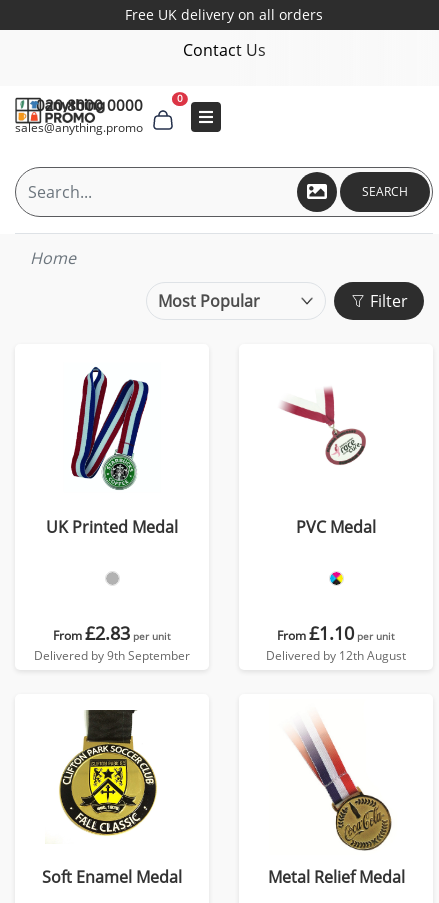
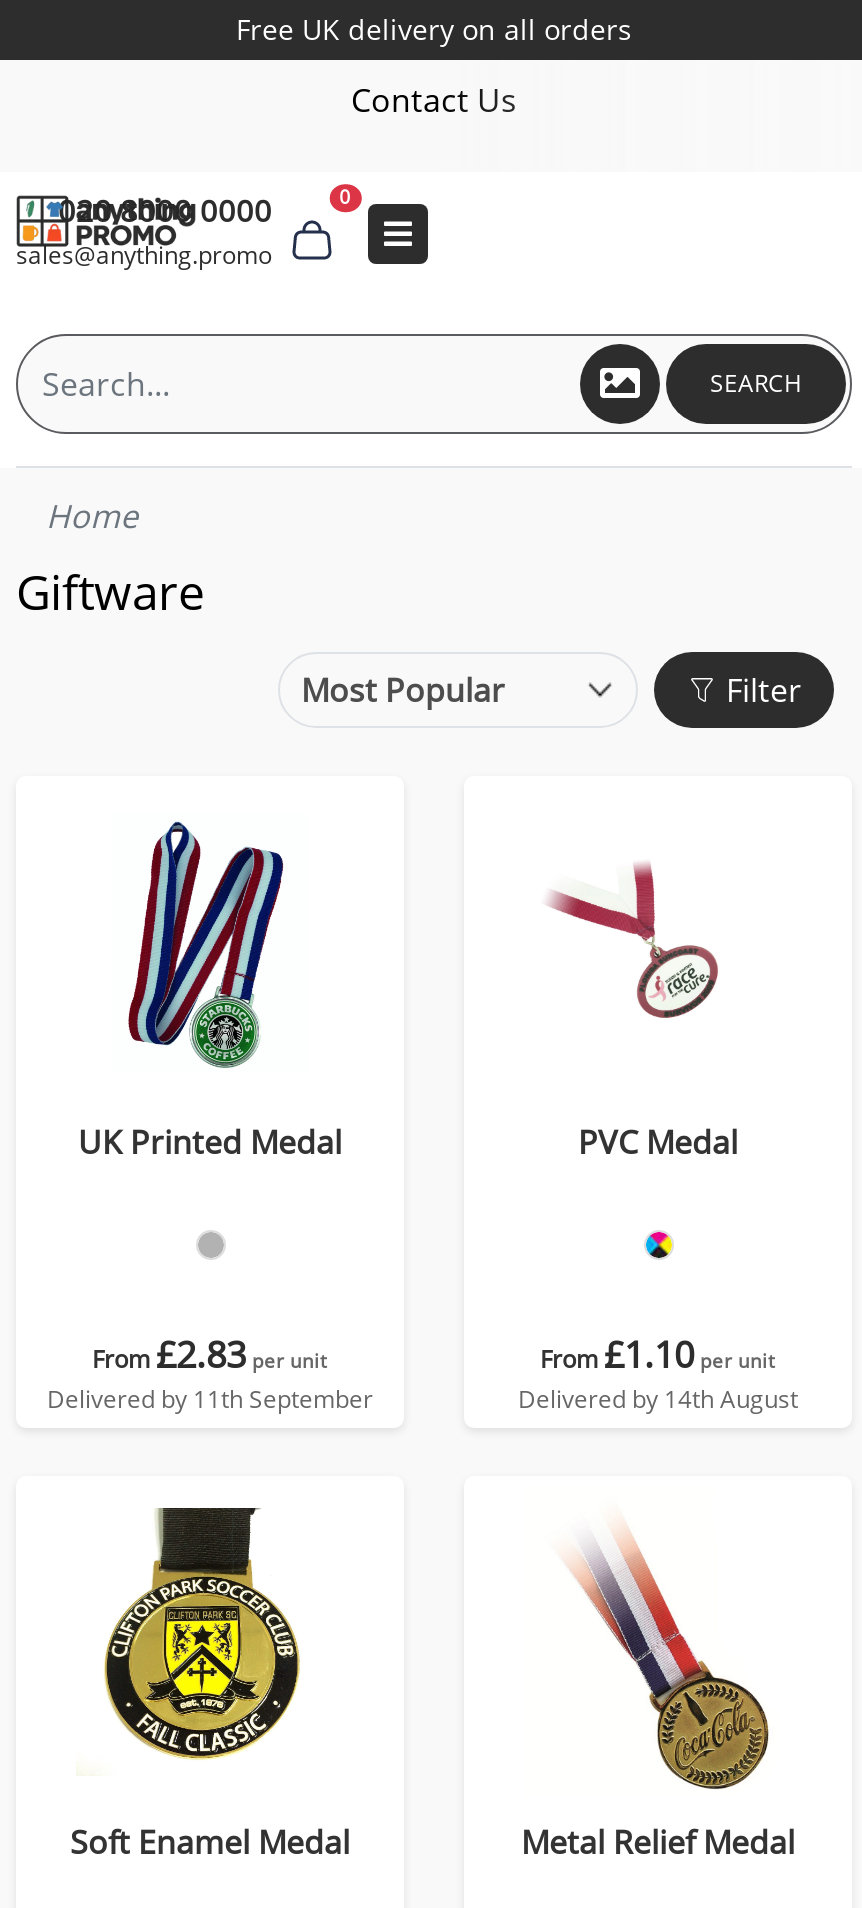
none -> [16,558,204,624] Giftware
[34,647,190,664] Delivered by 9th September -> [47,1382,373,1416] Delivered by 11th September
[266,647,406,664] Delivered by 12th August -> [518,1382,798,1416] Delivered by 14th August

